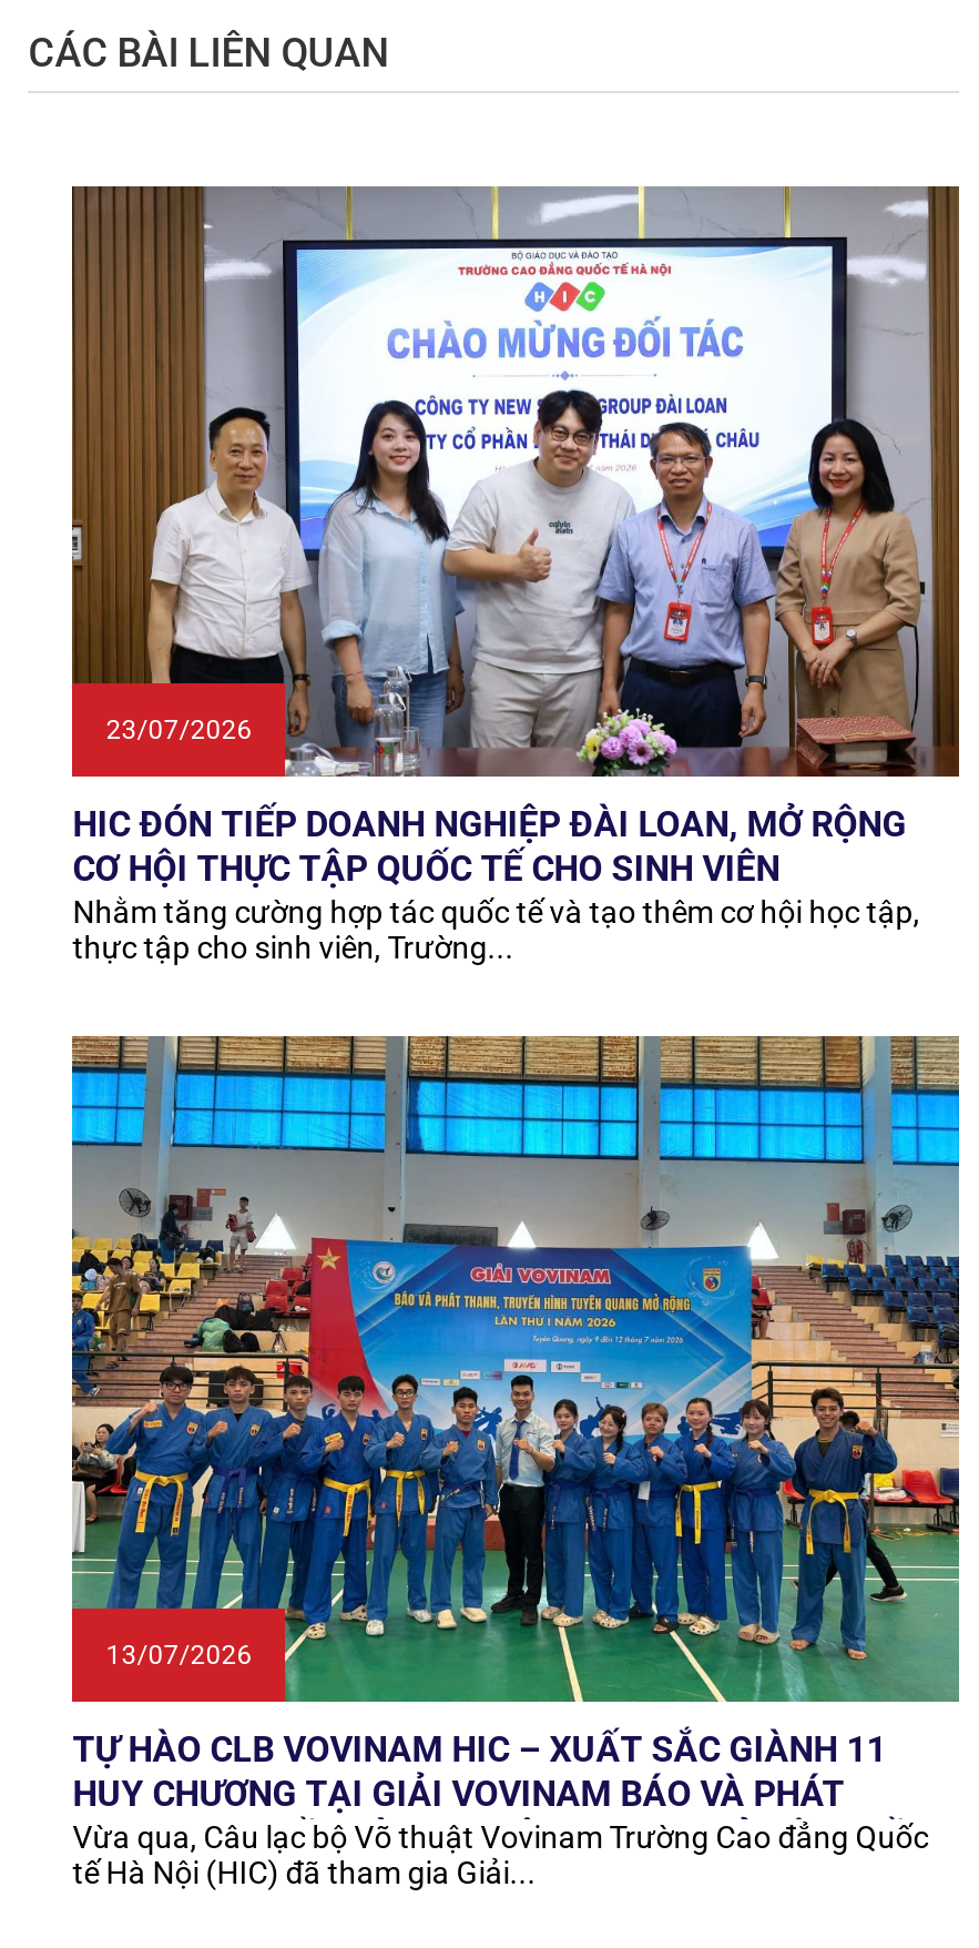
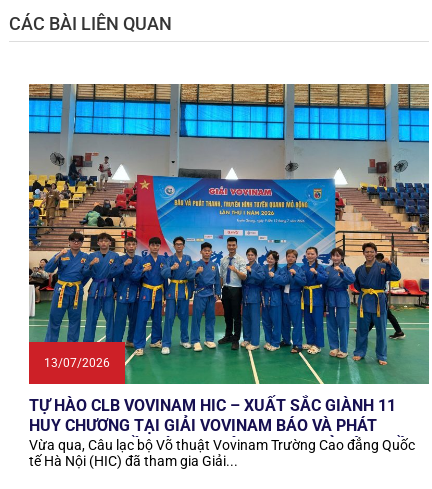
[70,186,961,966] [image] | 23/07/2026 | HIC ĐÓN TIẾP DOANH NGHIỆP ĐÀI LOAN, MỞ RỘNG | CƠ HỘI THỰC TẬP QUỐC TẾ CHO SINH VIÊN | Nhằm tăng cường hợp tác quốc tế và tạo thêm cơ hội học tập, | thực tập cho sinh viên, Trường... -> none

